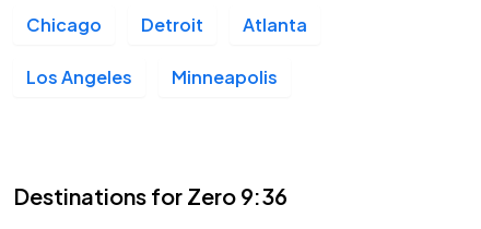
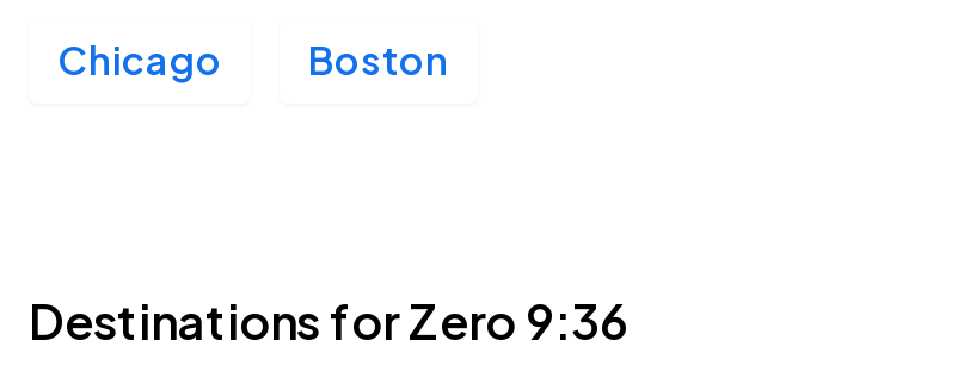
[26,13,307,88] Detroit | Atlanta | Los Angeles | Minneapolis -> [308,35,449,85] Boston

